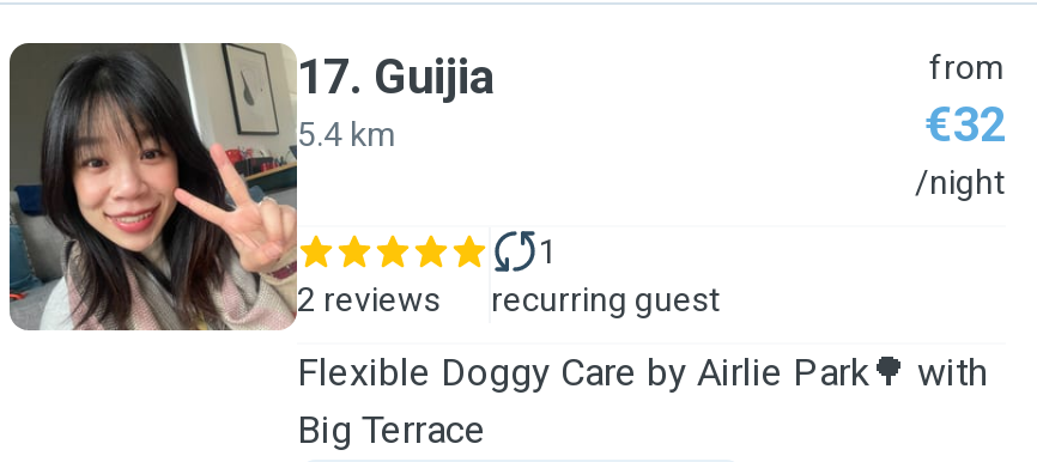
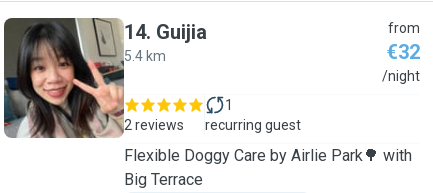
[297,48,496,105] 17. Guijia -> [124,20,207,44] 14. Guijia

